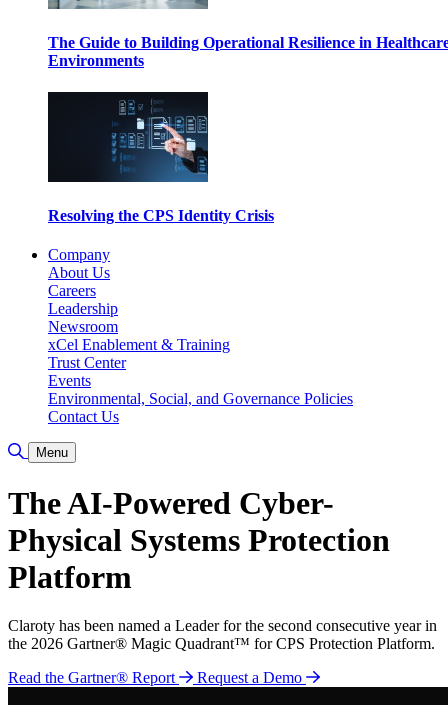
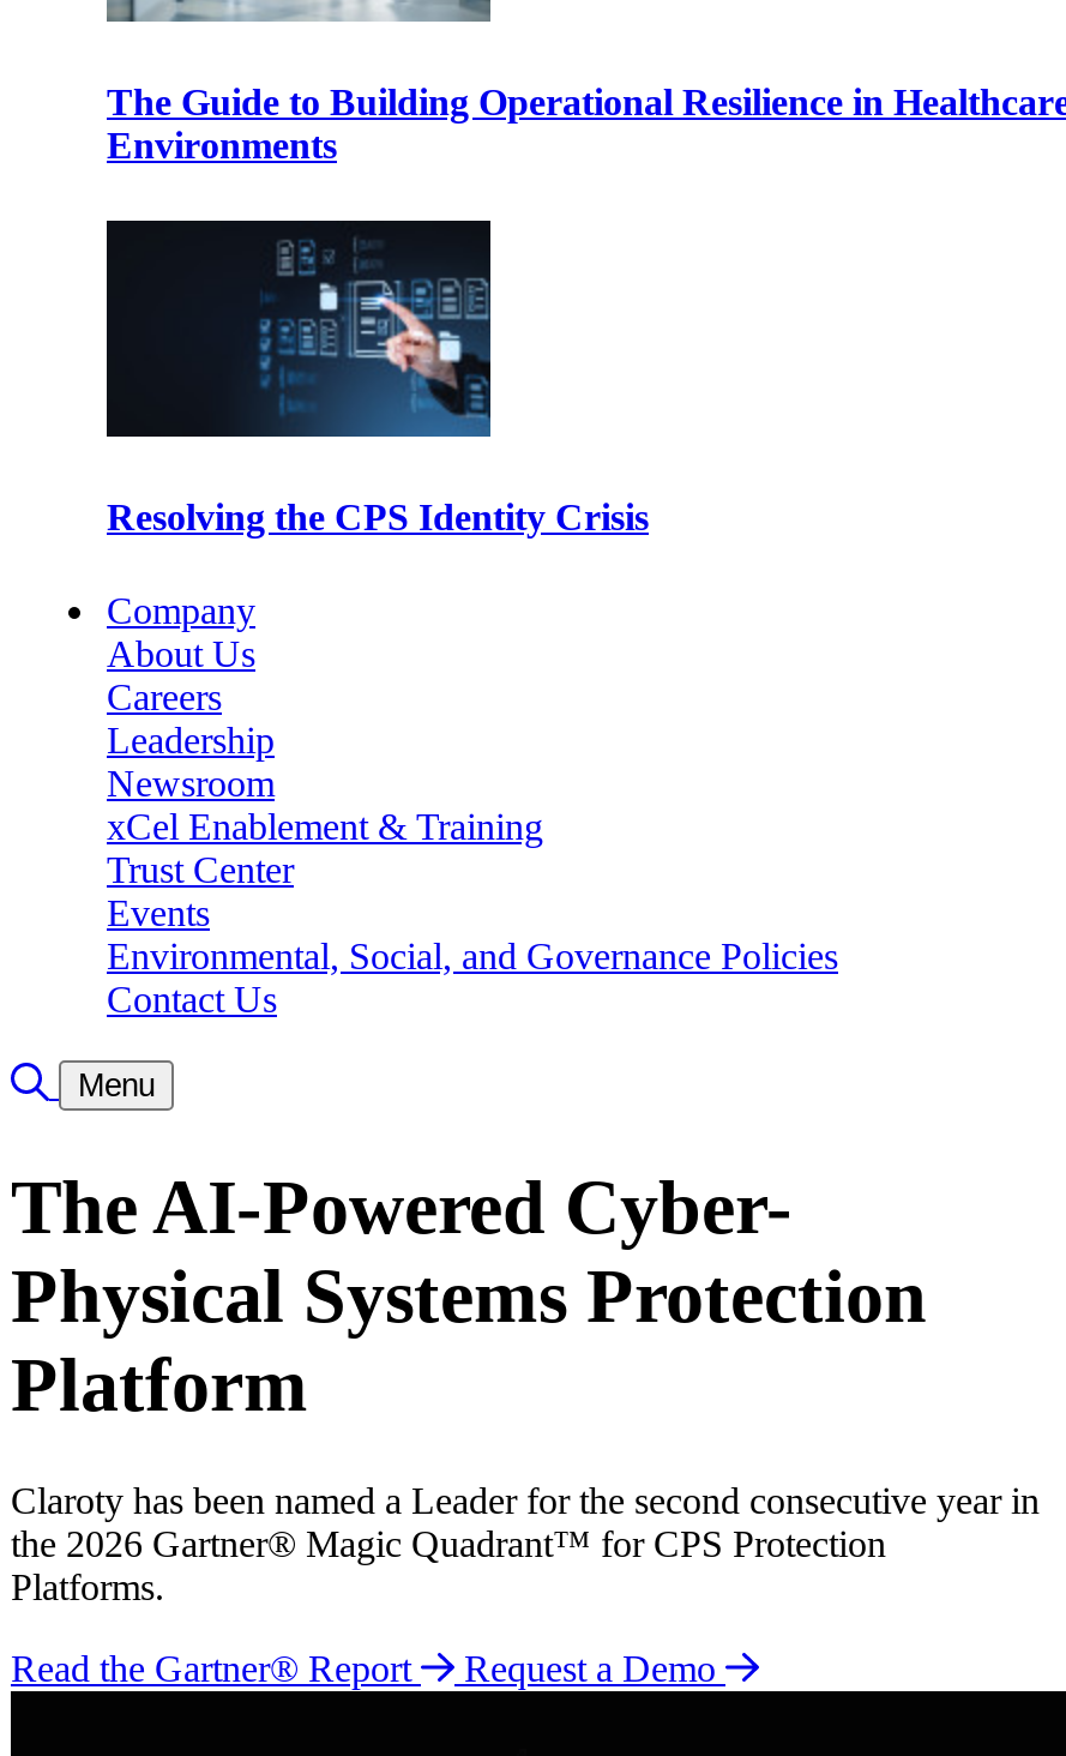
[8,635,435,652] the 2026 Gartner® Magic Quadrant™ for CPS Protection Platform. -> [11,1524,886,1608] the 2026 Gartner® Magic Quadrant™ for CPS Protection | Platforms.

